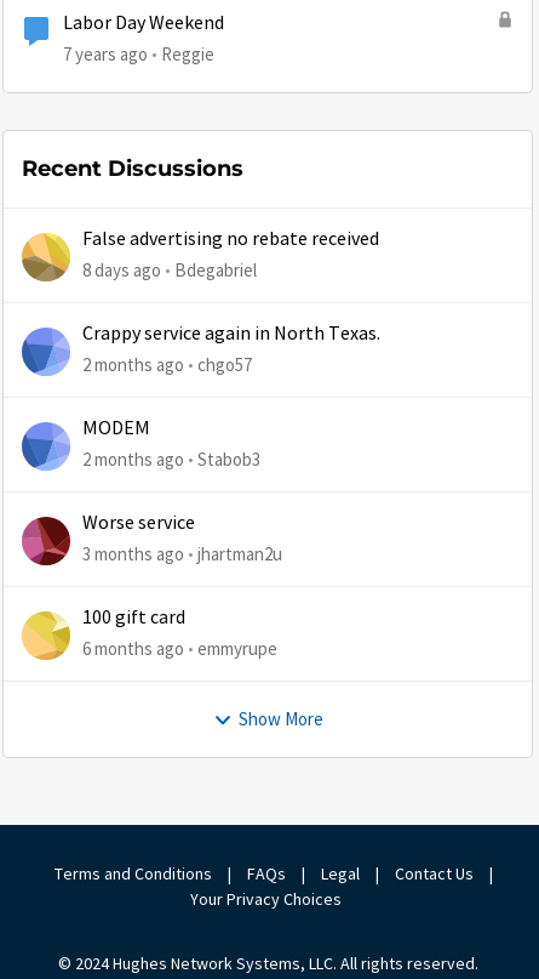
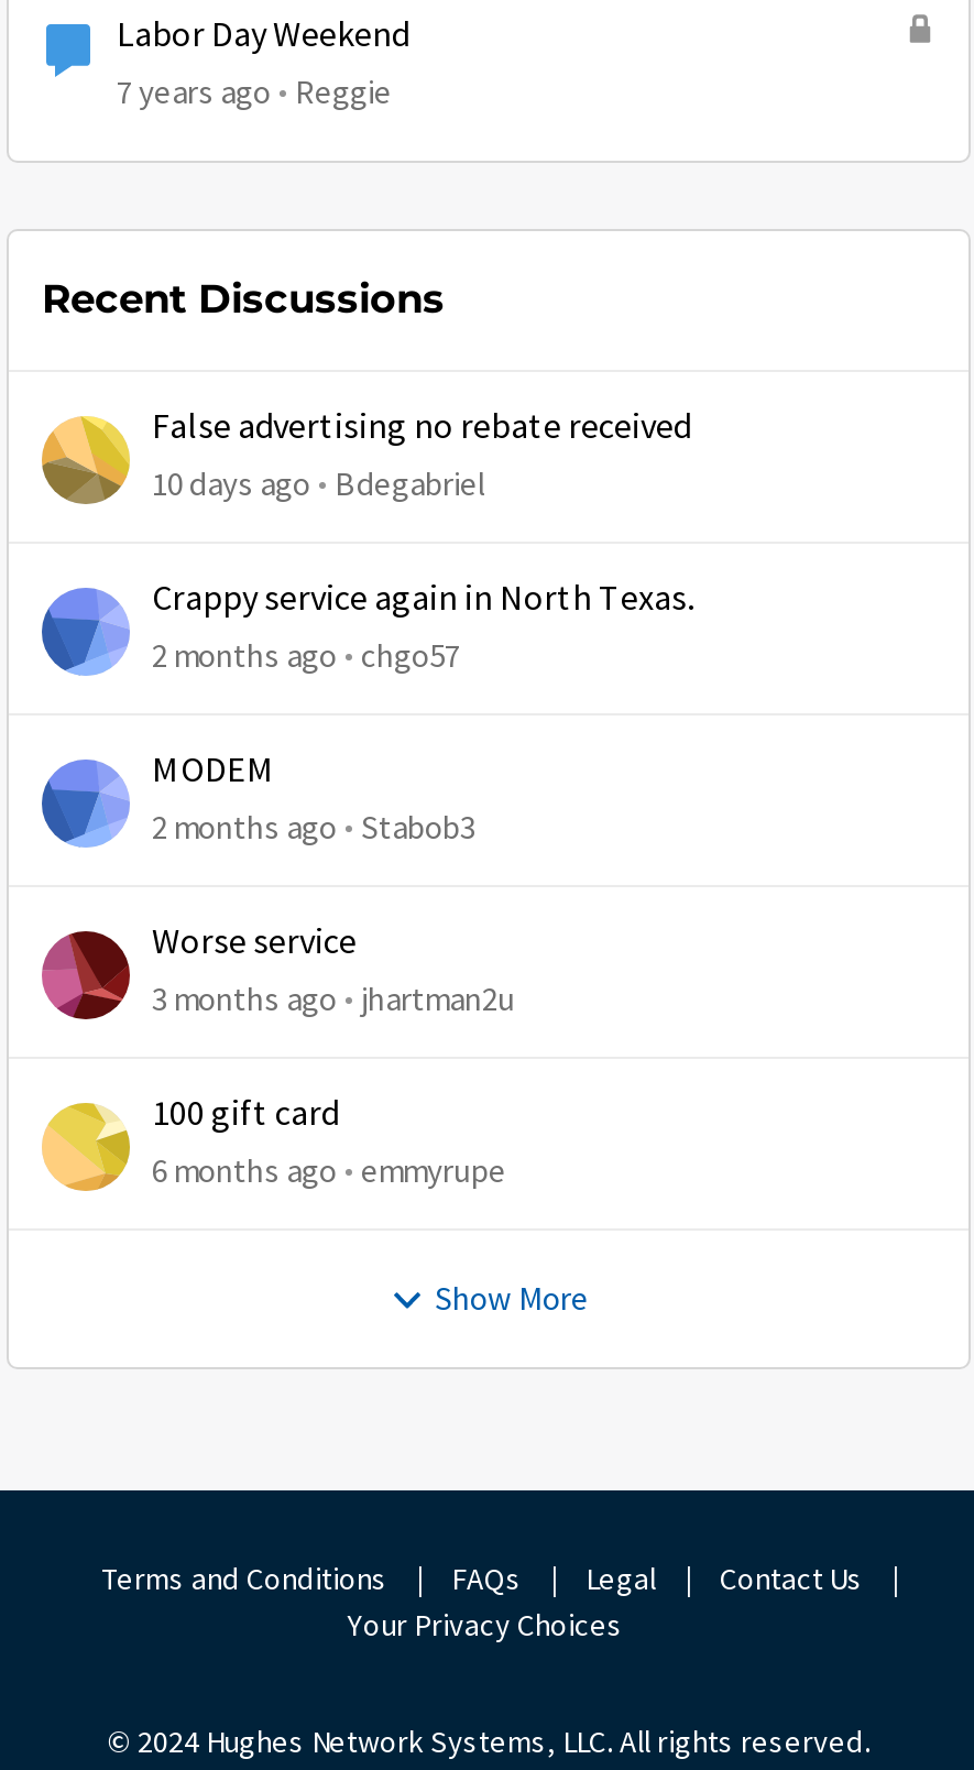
[82,258,257,281] 8 days ago Bdegabriel -> [152,462,484,504] 10 days ago Bdegabriel

